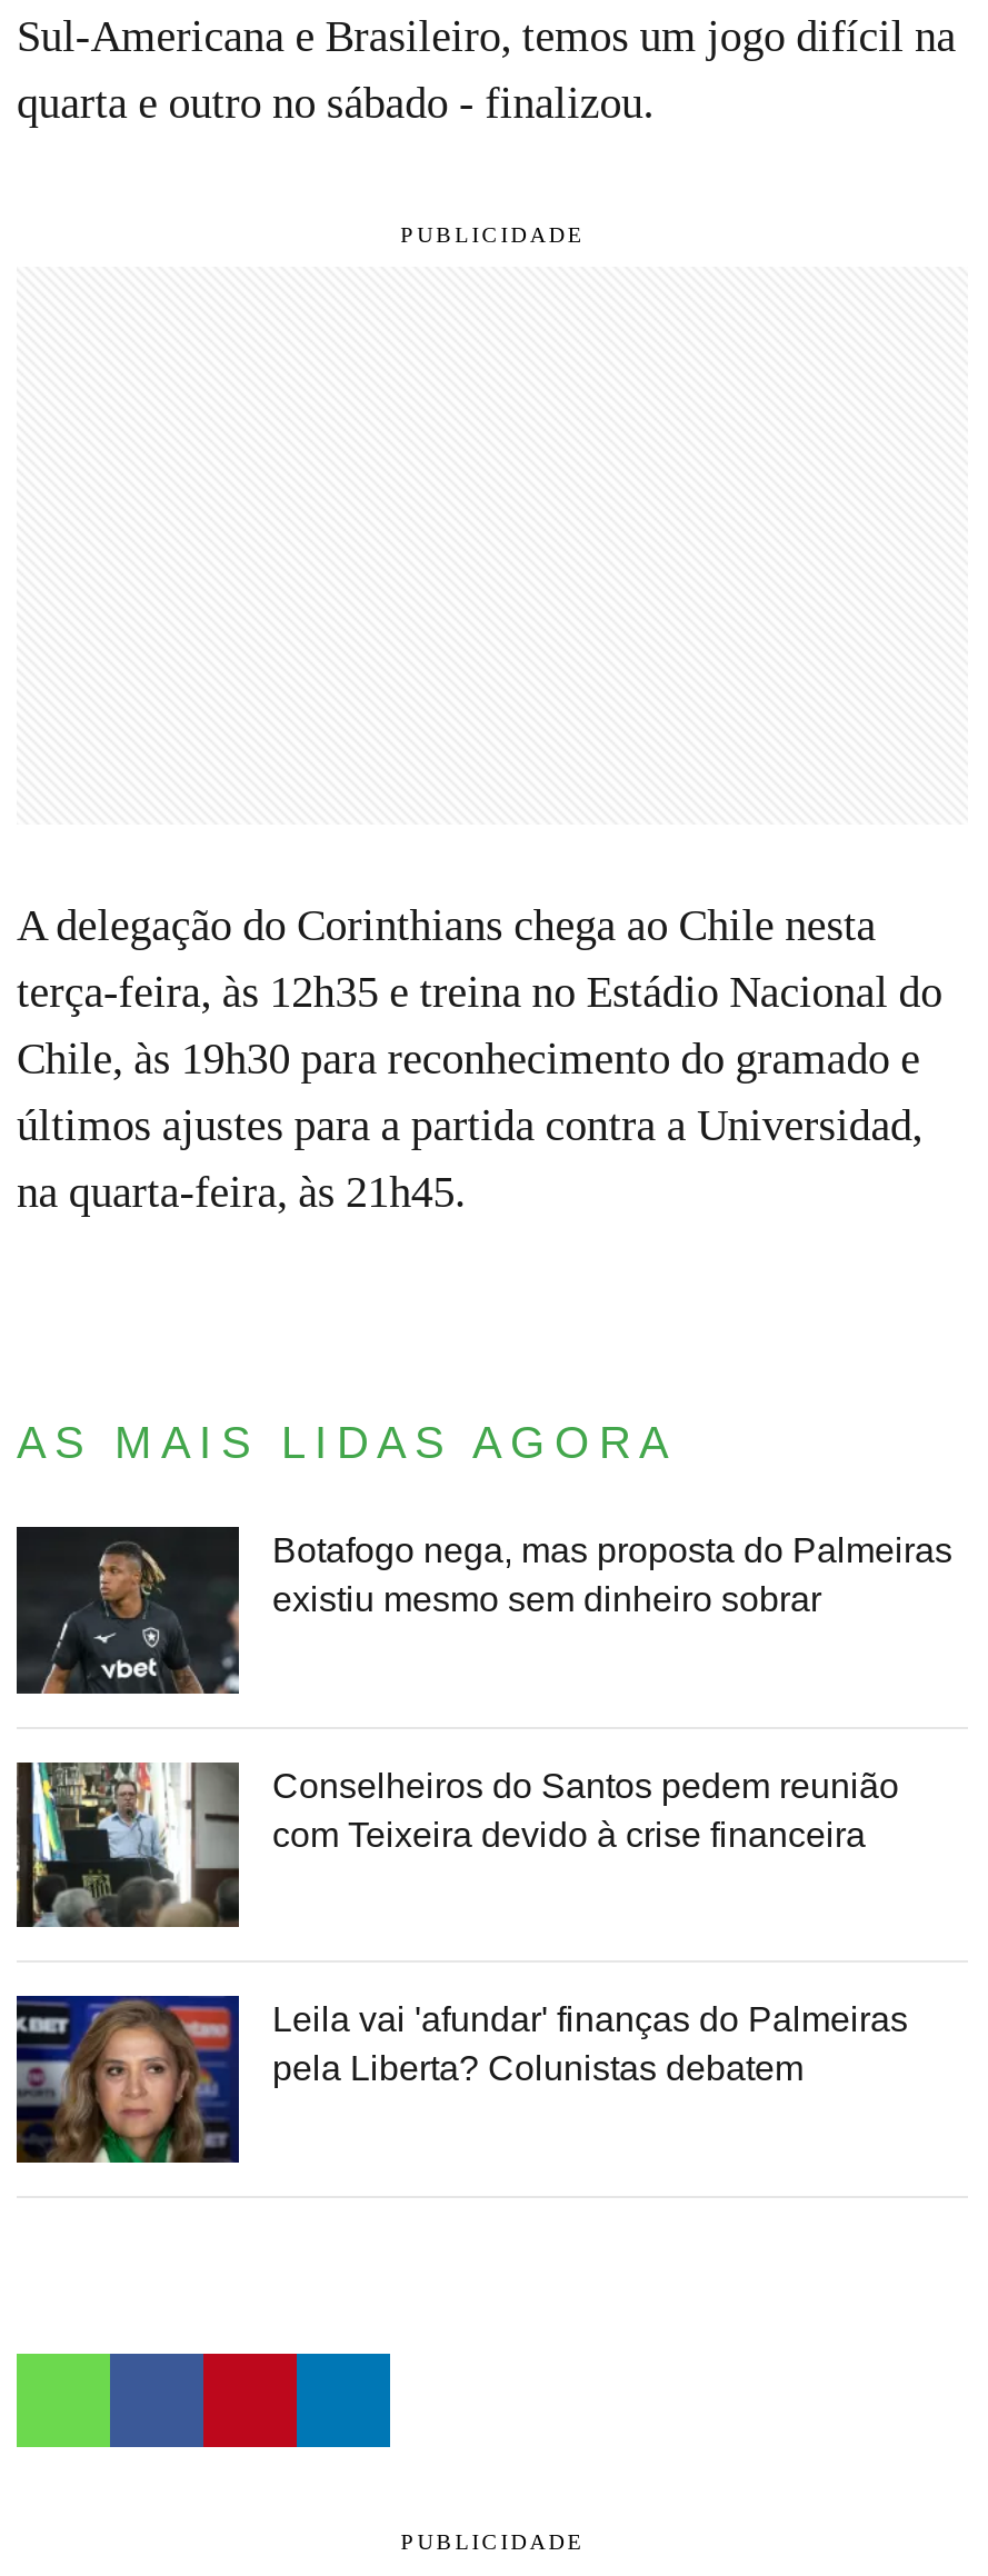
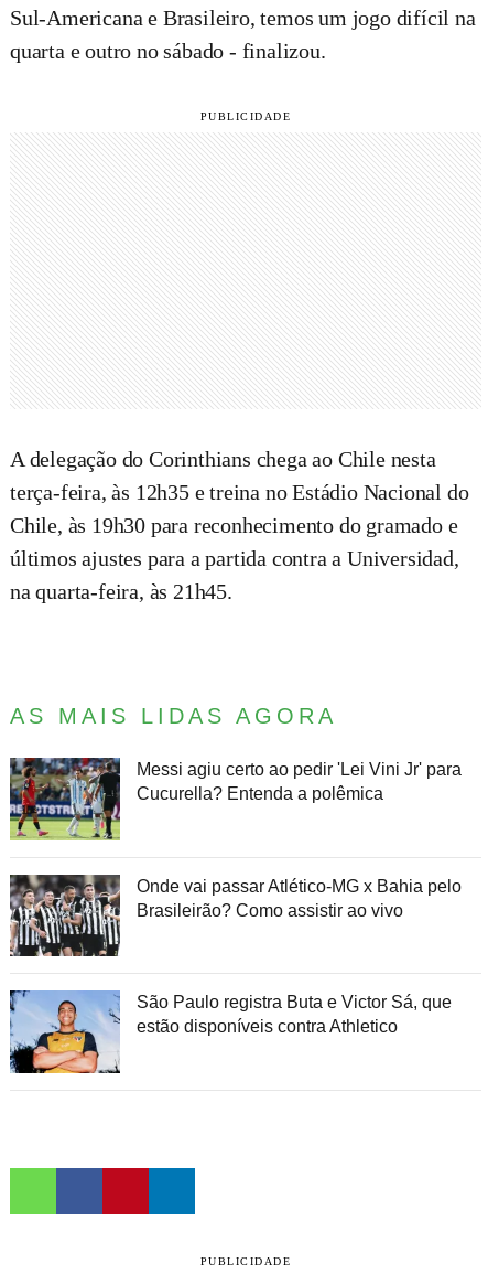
[14,1525,952,1696] [image] | Botafogo nega, mas proposta do Palmeiras | existiu mesmo sem dinheiro sobrar -> [9,757,462,842] [image] | Messi agiu certo ao pedir 'Lei Vini Jr' para | Cucurella? Entenda a polêmica
[17,1760,899,1929] [image] | Conselheiros do Santos pedem reunião | com Teixeira devido à crise financeira -> [10,874,462,957] [image] | Onde vai passar Atlético-MG x Bahia pelo | Brasileirão? Como assistir ao vivo
[14,1994,908,2165] [image] | Leila vai 'afundar' finanças do Palmeiras | pela Liberta? Colunistas debatem -> [9,989,452,1074] [image] | São Paulo registra Buta e Victor Sá, que | estão disponíveis contra Athletico

